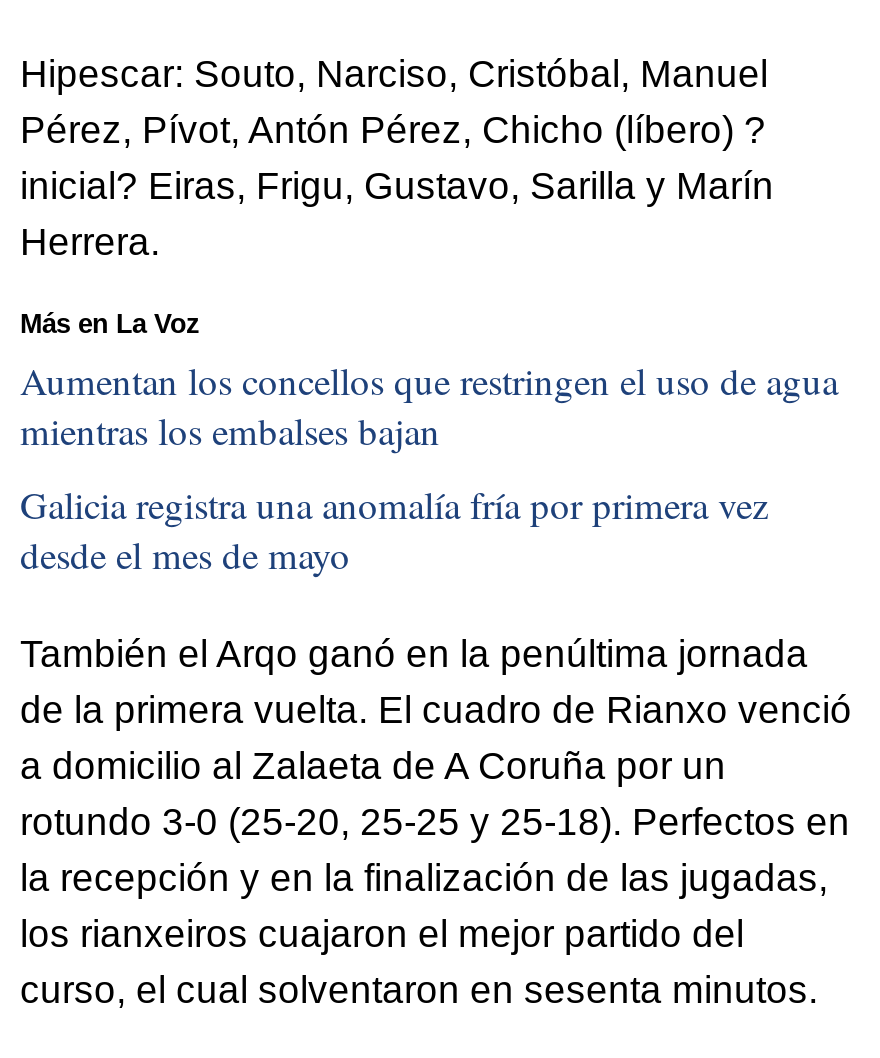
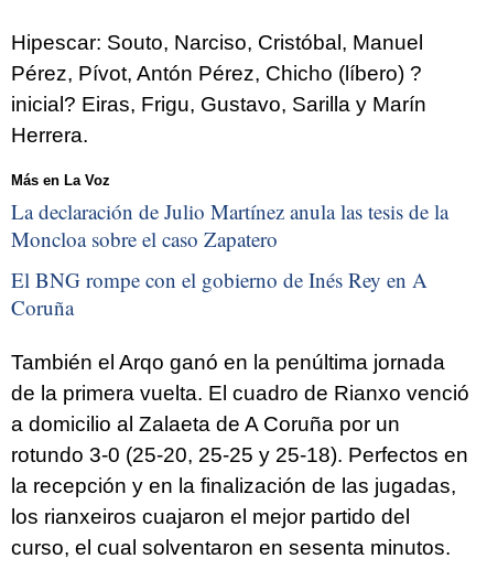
[20,354,838,454] Aumentan los concellos que restringen el uso de agua | mientras los embalses bajan -> [11,197,448,252] La declaración de Julio Martínez anula las tesis de la | Moncloa sobre el caso Zapatero
[20,479,768,579] Galicia registra una anomalía fría por primera vez | desde el mes de mayo -> [11,266,428,321] El BNG rompe con el gobierno de Inés Rey en A | Coruña

